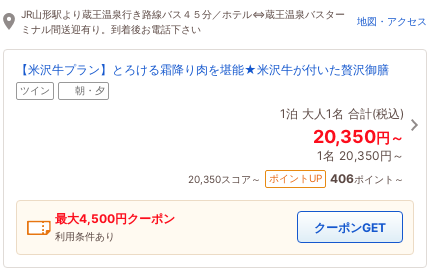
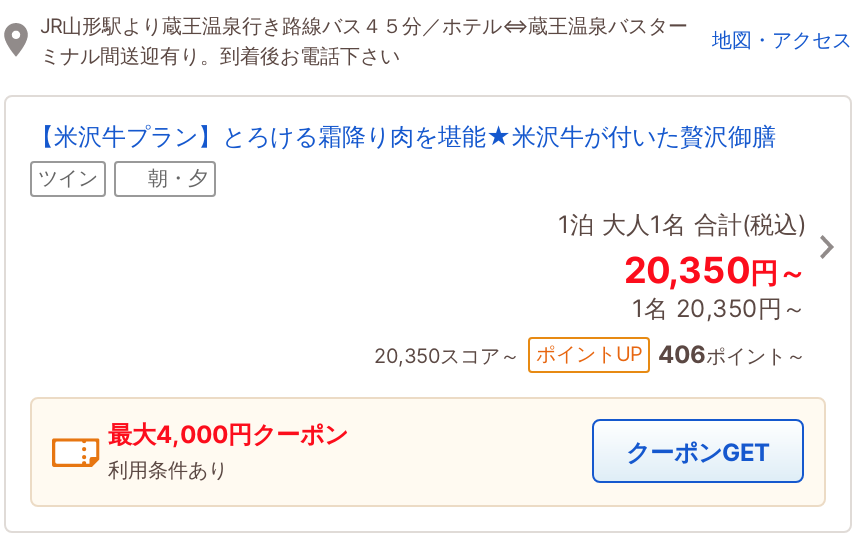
[55,211,175,226] 最大4,500円クーポン -> [108,418,348,448] 最大4,000円クーポン

